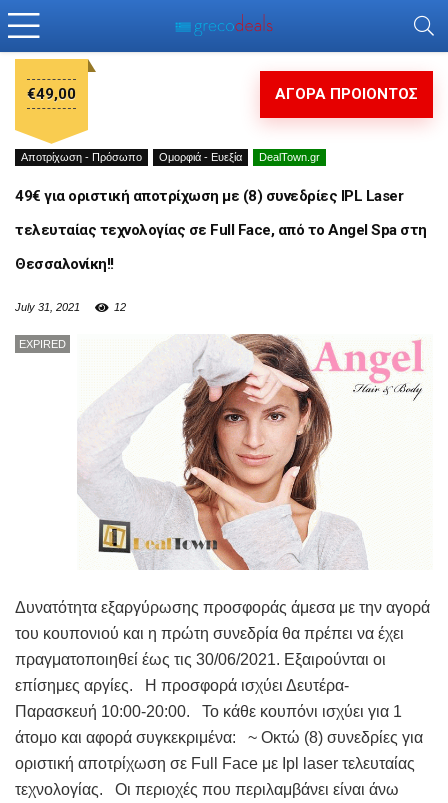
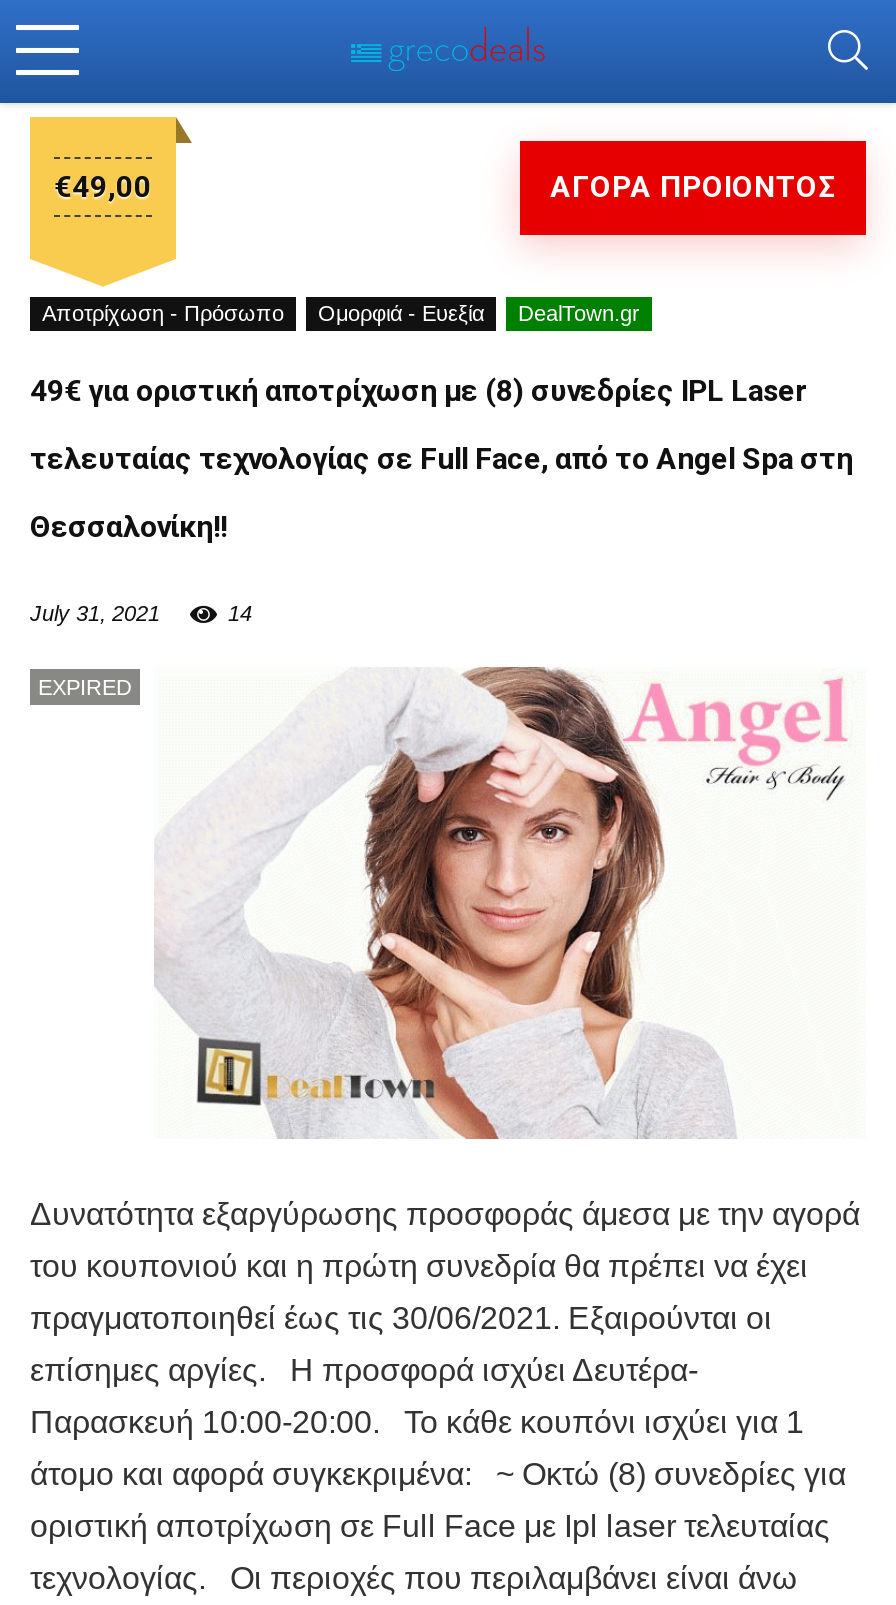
[114,301,126,313] 12 -> [228,601,252,625] 14

